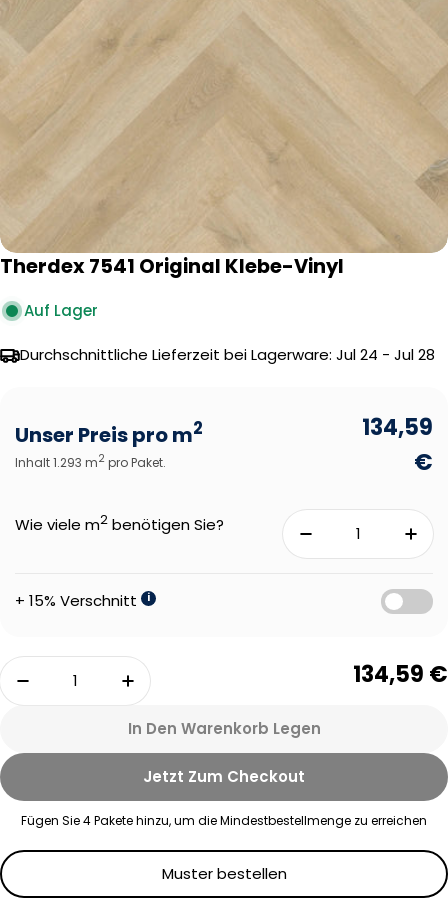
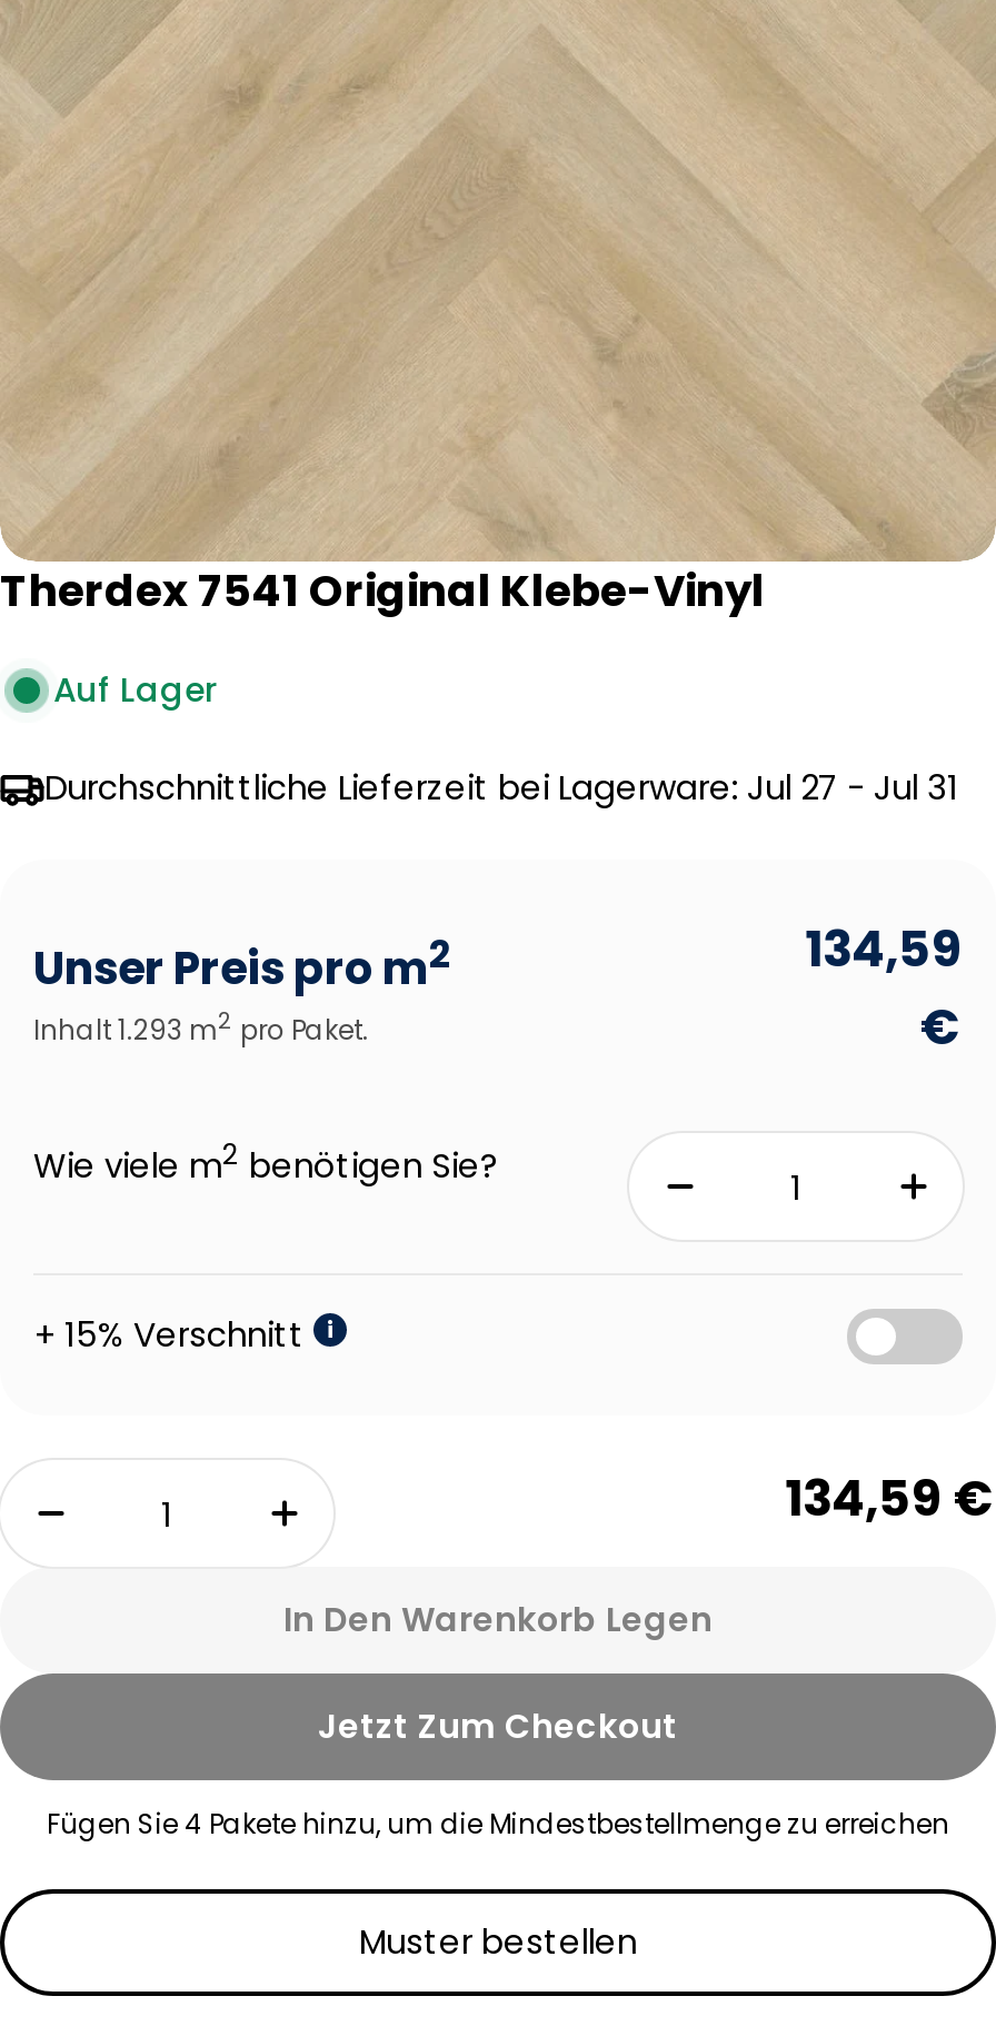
[20,344,435,365] Durchschnittliche Lieferzeit bei Lagerware: Jul 24 - Jul 28 -> [44,764,958,811] Durchschnittliche Lieferzeit bei Lagerware: Jul 27 - Jul 31

